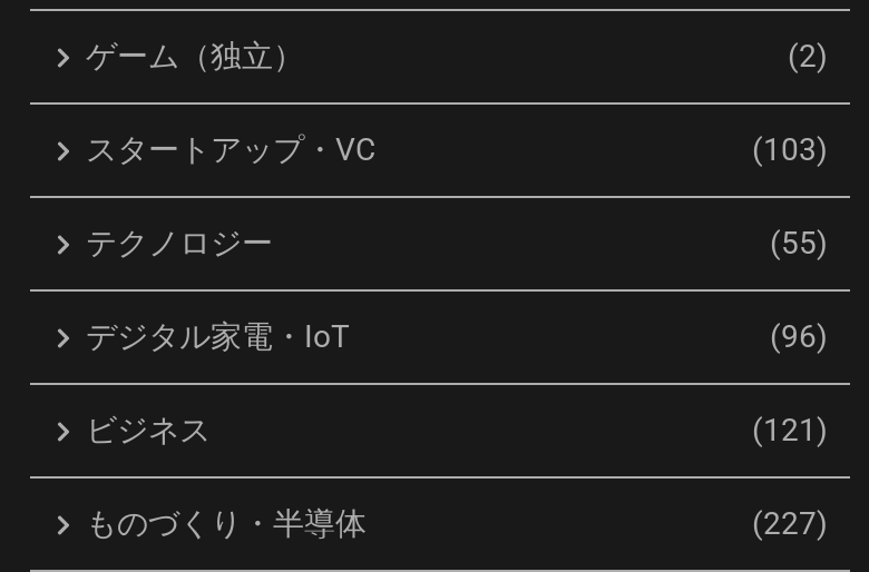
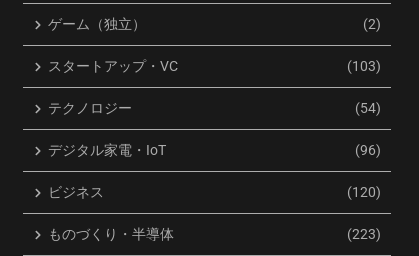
[770,225,828,261] (55) -> [355,100,381,116] (54)
[752,412,828,448] (121) -> [347,184,381,200] (120)
[752,505,828,541] (227) -> [347,226,381,242] (223)

